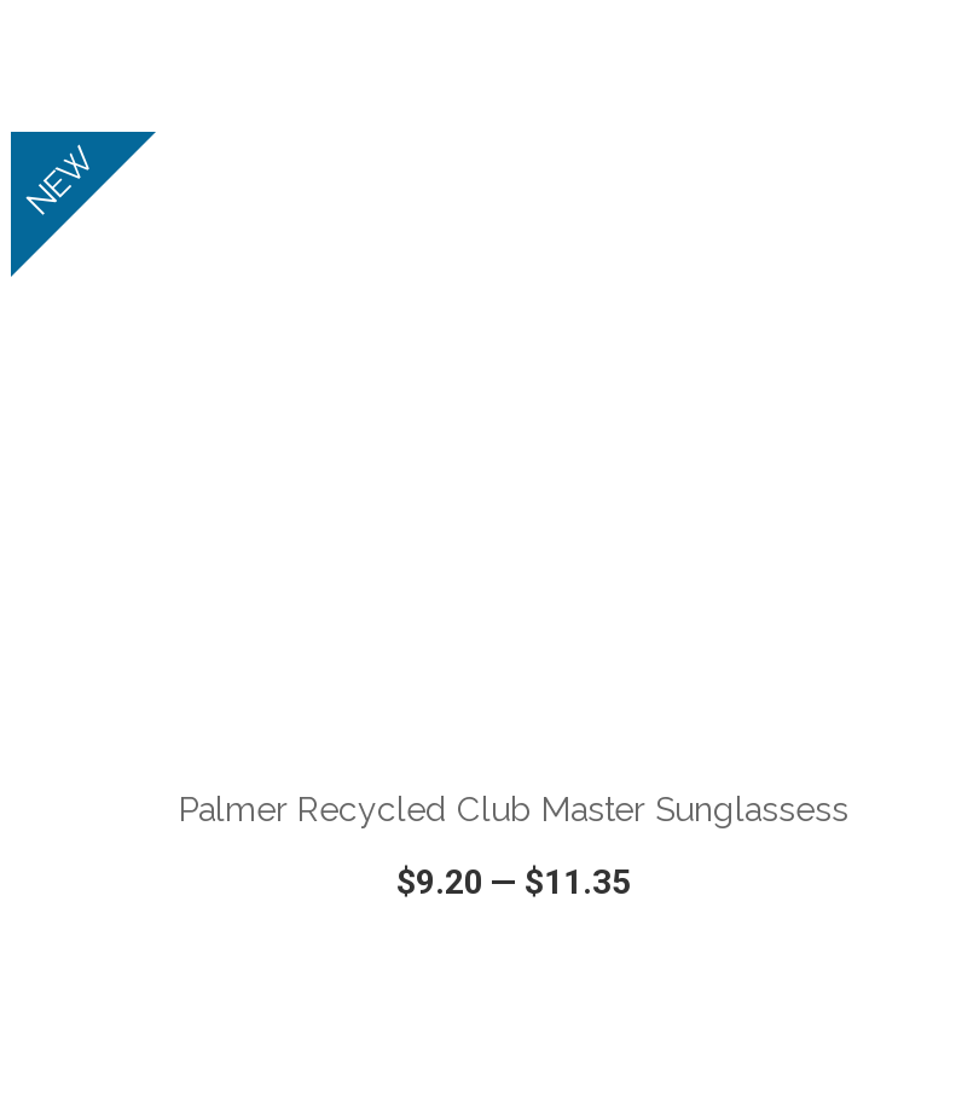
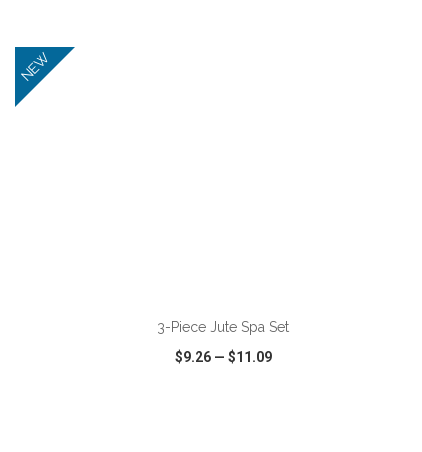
[179,790,848,828] Palmer Recycled Club Master Sunglassess -> [157,319,289,335] 3-Piece Jute Spa Set
[396,862,631,901] $9.20 — $11.35 -> [174,349,271,365] $9.26 — $11.09

